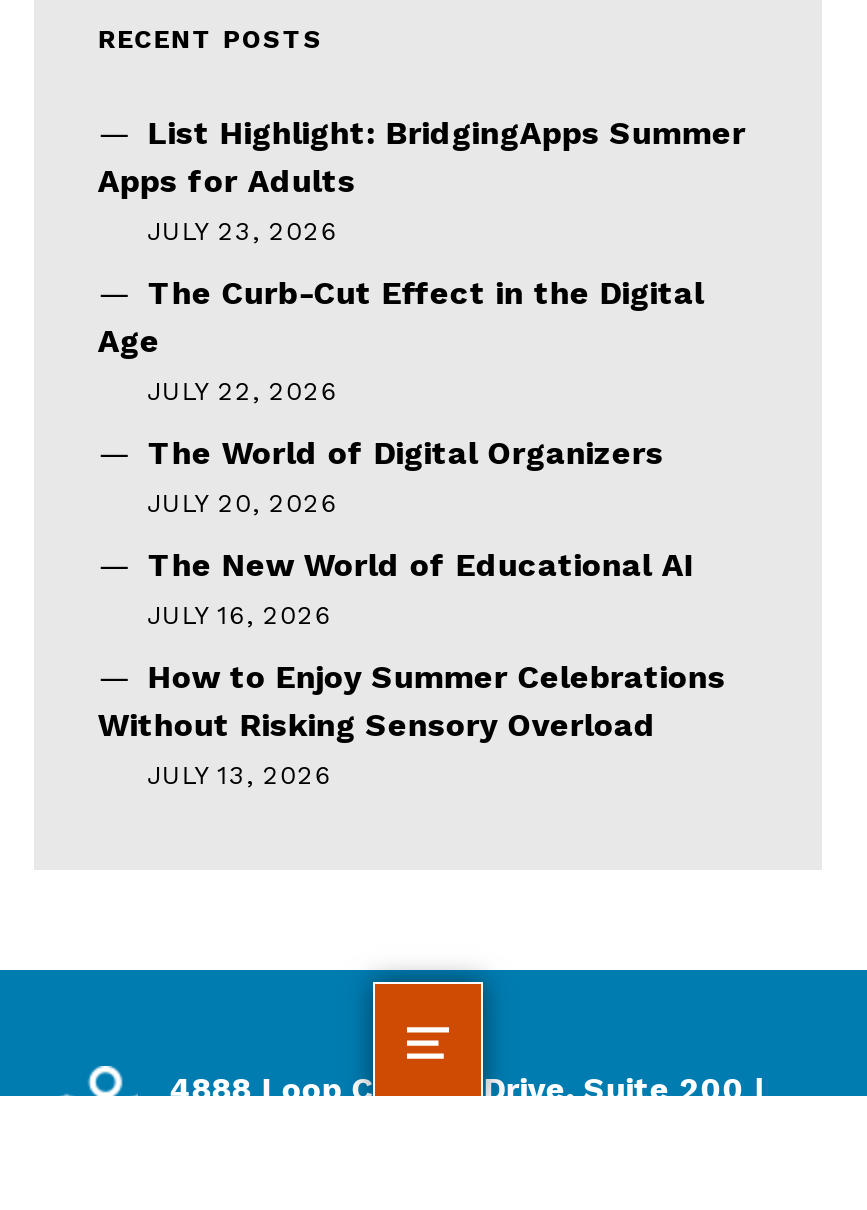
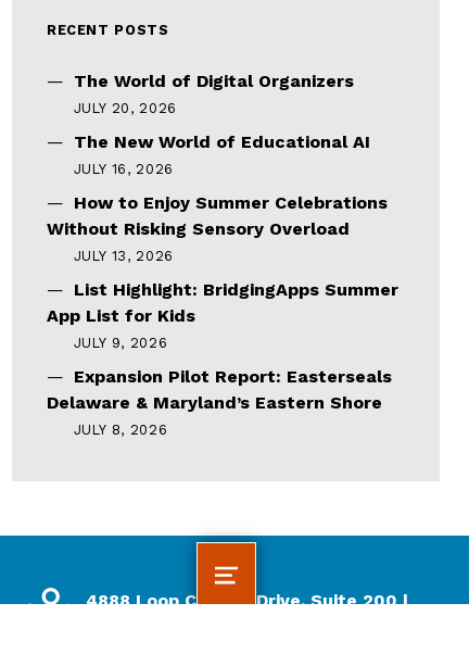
moved [148,113,746,151] -> [74,279,398,299]: List Highlight: BridgingApps Summer
[98,161,704,405] Apps for Adults | JULY 23, 2026 | The Curb-Cut Effect in the Digital | Age | JULY 22, 2026 -> none
moved [98,433,726,789] -> [47,70,387,263]: The World of Digital Organizers | JULY 20, 2026 | The New World of Educational AI | JULY 16, 2026 | How to Enjoy Summer Celebrations | Without Risking Sensory Overload | JULY 13, 2026
none -> [47,305,392,437] App List for Kids | JULY 9, 2026 | Expansion Pilot Report: Easterseals | Delaware & Maryland’s Eastern Shore | JULY 8, 2026

